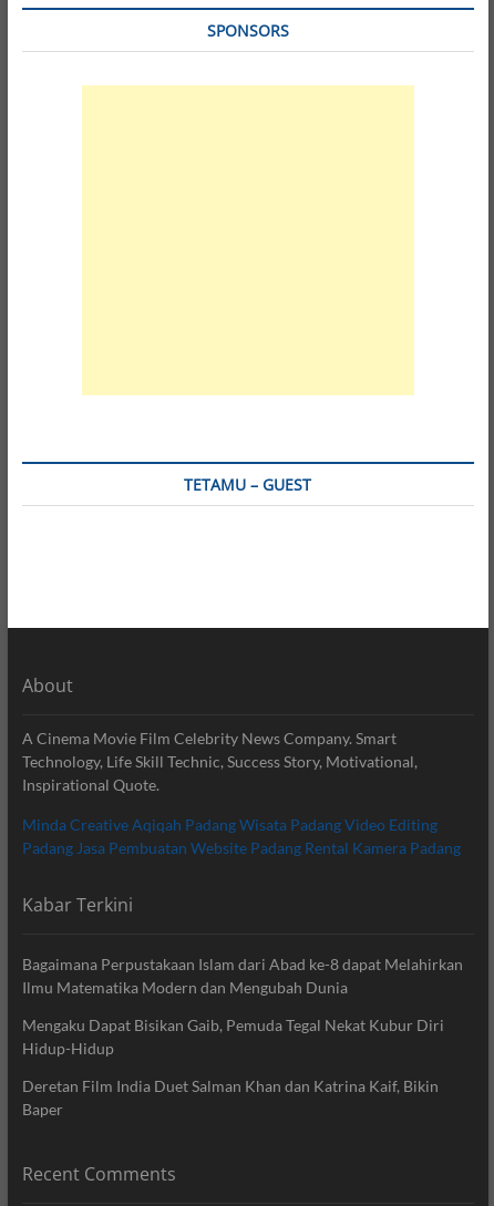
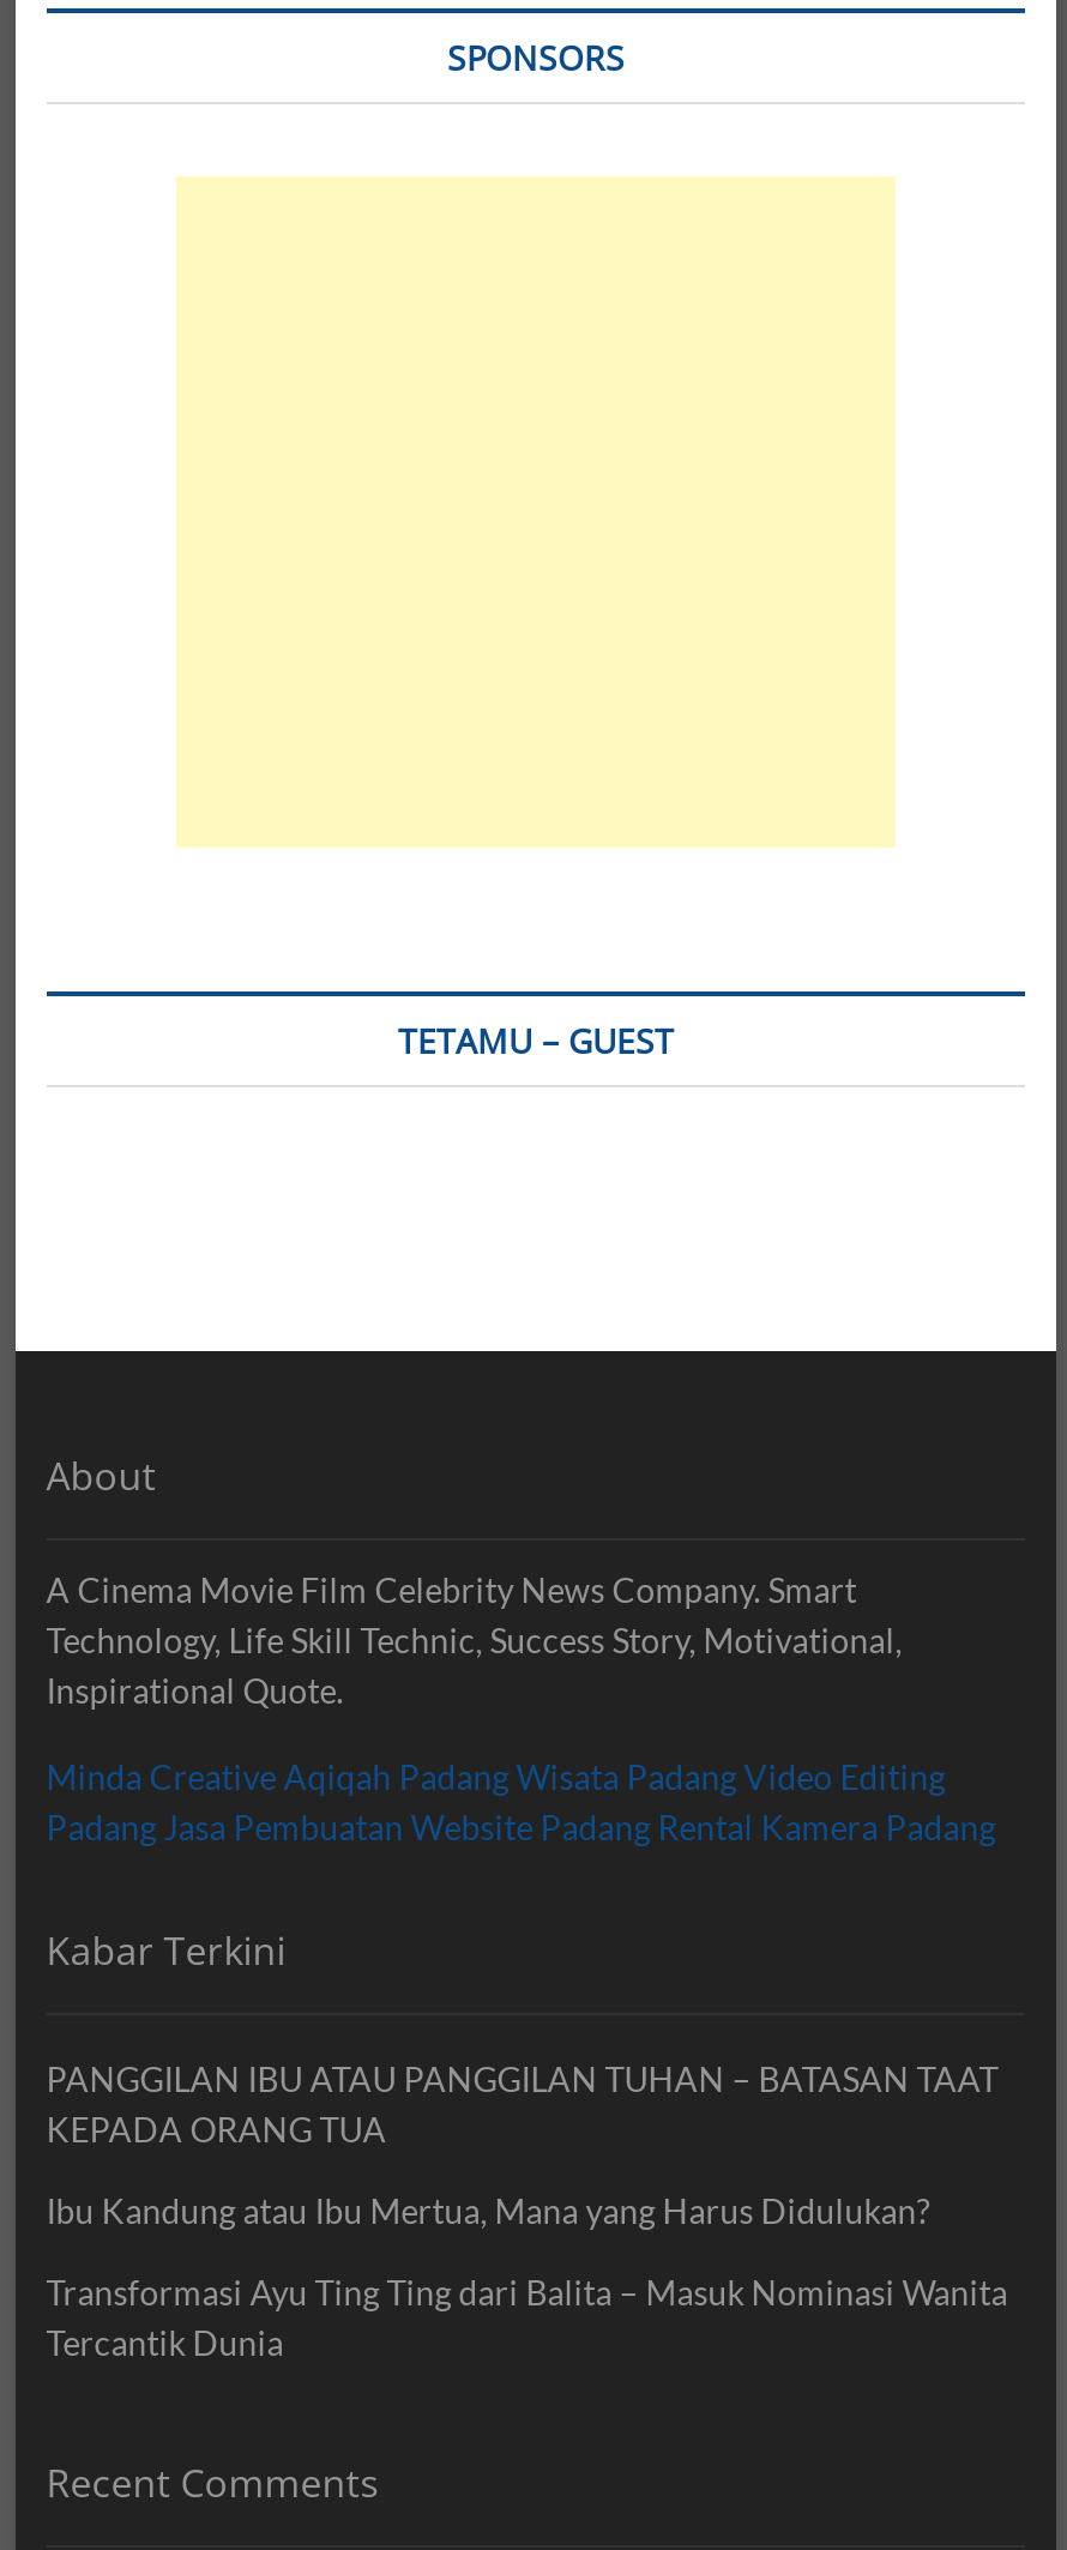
[22,955,463,997] Bagaimana Perpustakaan Islam dari Abad ke-8 dapat Melahirkan | Ilmu Matematika Modern dan Mengubah Dunia -> [46,2058,998,2150] PANGGILAN IBU ATAU PANGGILAN TUHAN – BATASAN TAAT | KEPADA ORANG TUA
[22,1016,444,1058] Mengaku Dapat Bisikan Gaib, Pemuda Tegal Nekat Kubur Diri | Hidup-Hidup -> [46,2190,931,2231] Ibu Kandung atau Ibu Mertua, Mana yang Harus Didulukan?
[22,1076,438,1119] Deretan Film India Duet Salman Khan dan Katrina Kaif, Bikin | Baper -> [46,2272,1008,2363] Transformasi Ayu Ting Ting dari Balita – Masuk Nominasi Wanita | Tercantik Dunia

